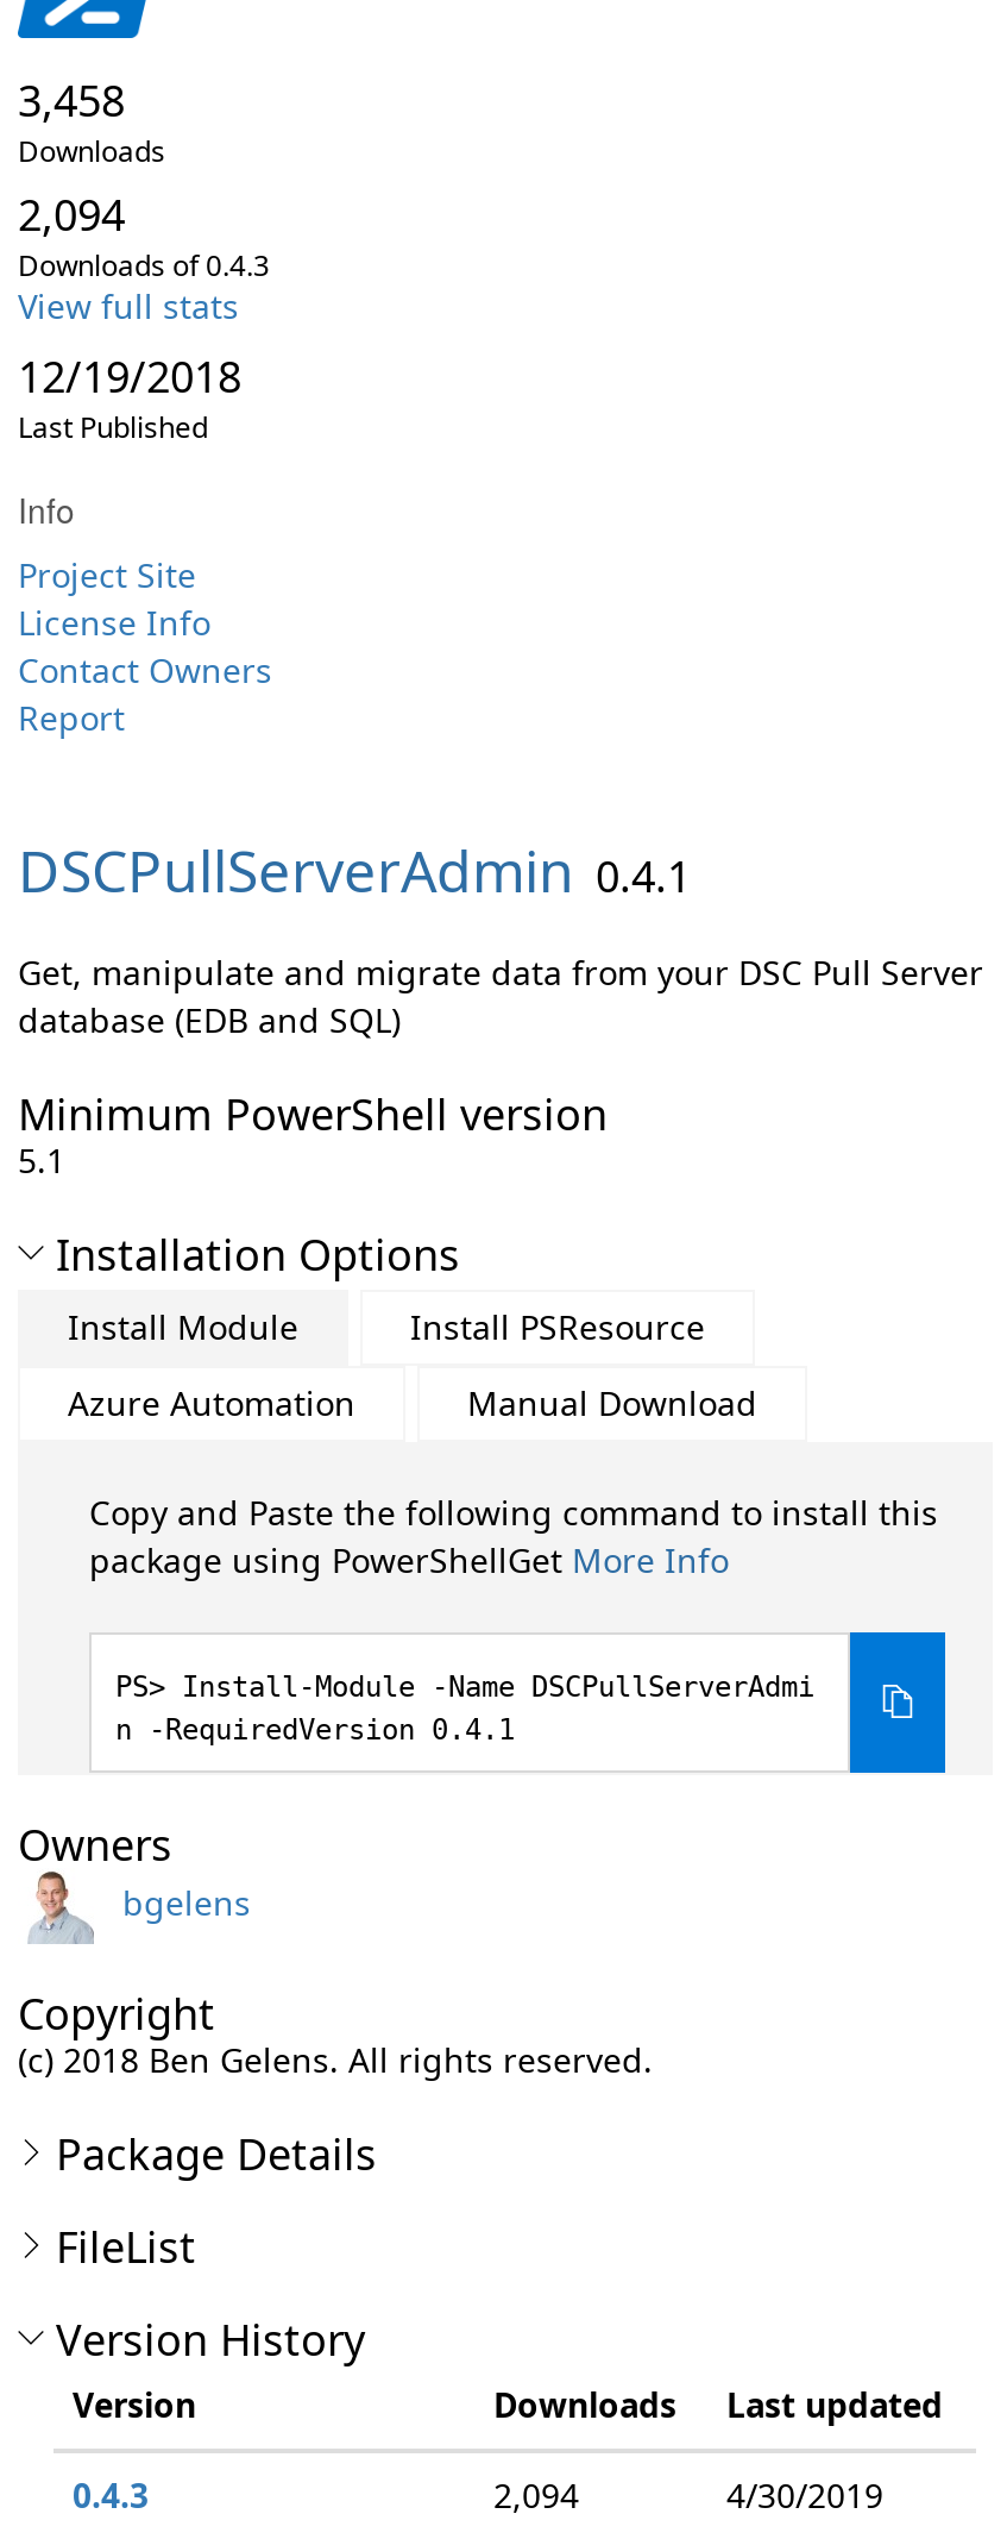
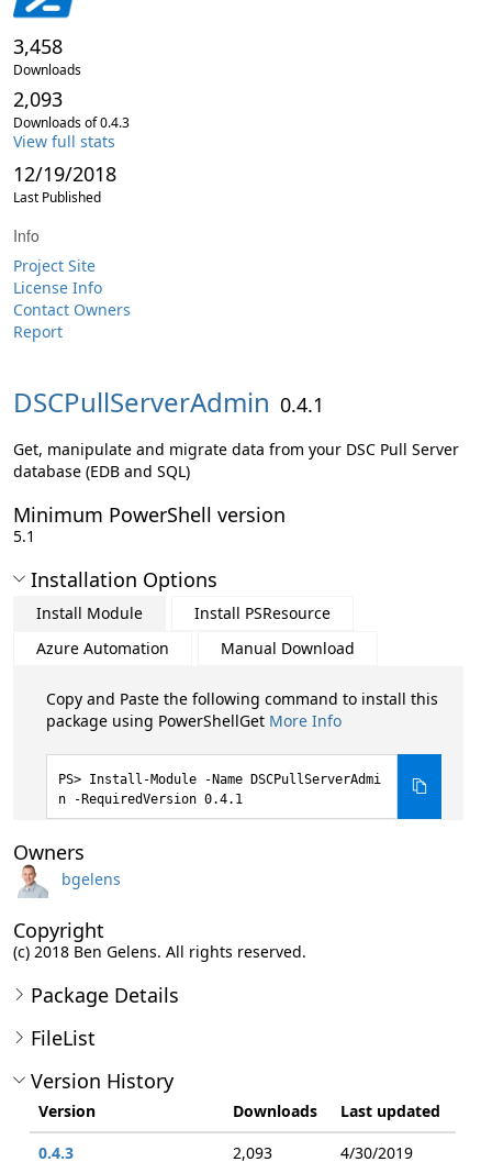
[18,186,125,243] 2,094 -> [13,86,63,112] 2,093
[493,2472,579,2518] 2,094 -> [233,1142,272,1163] 2,093

